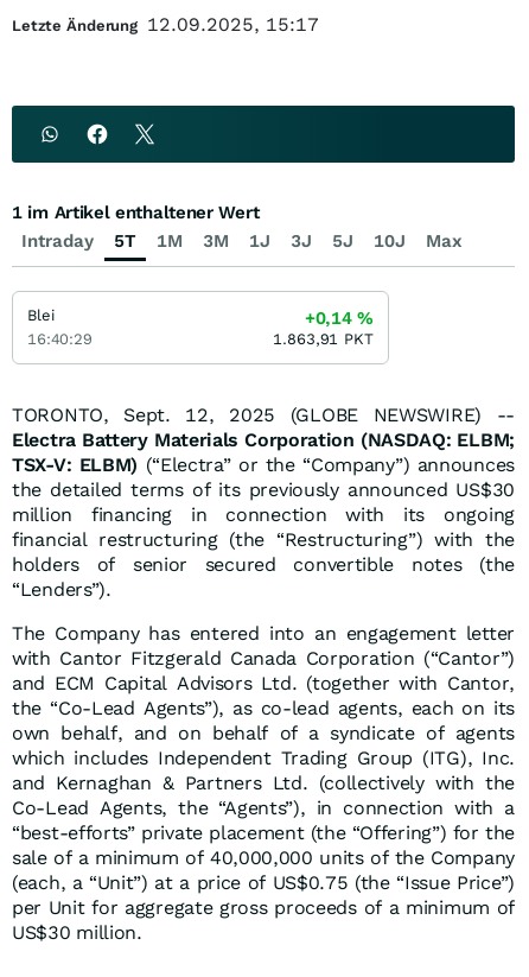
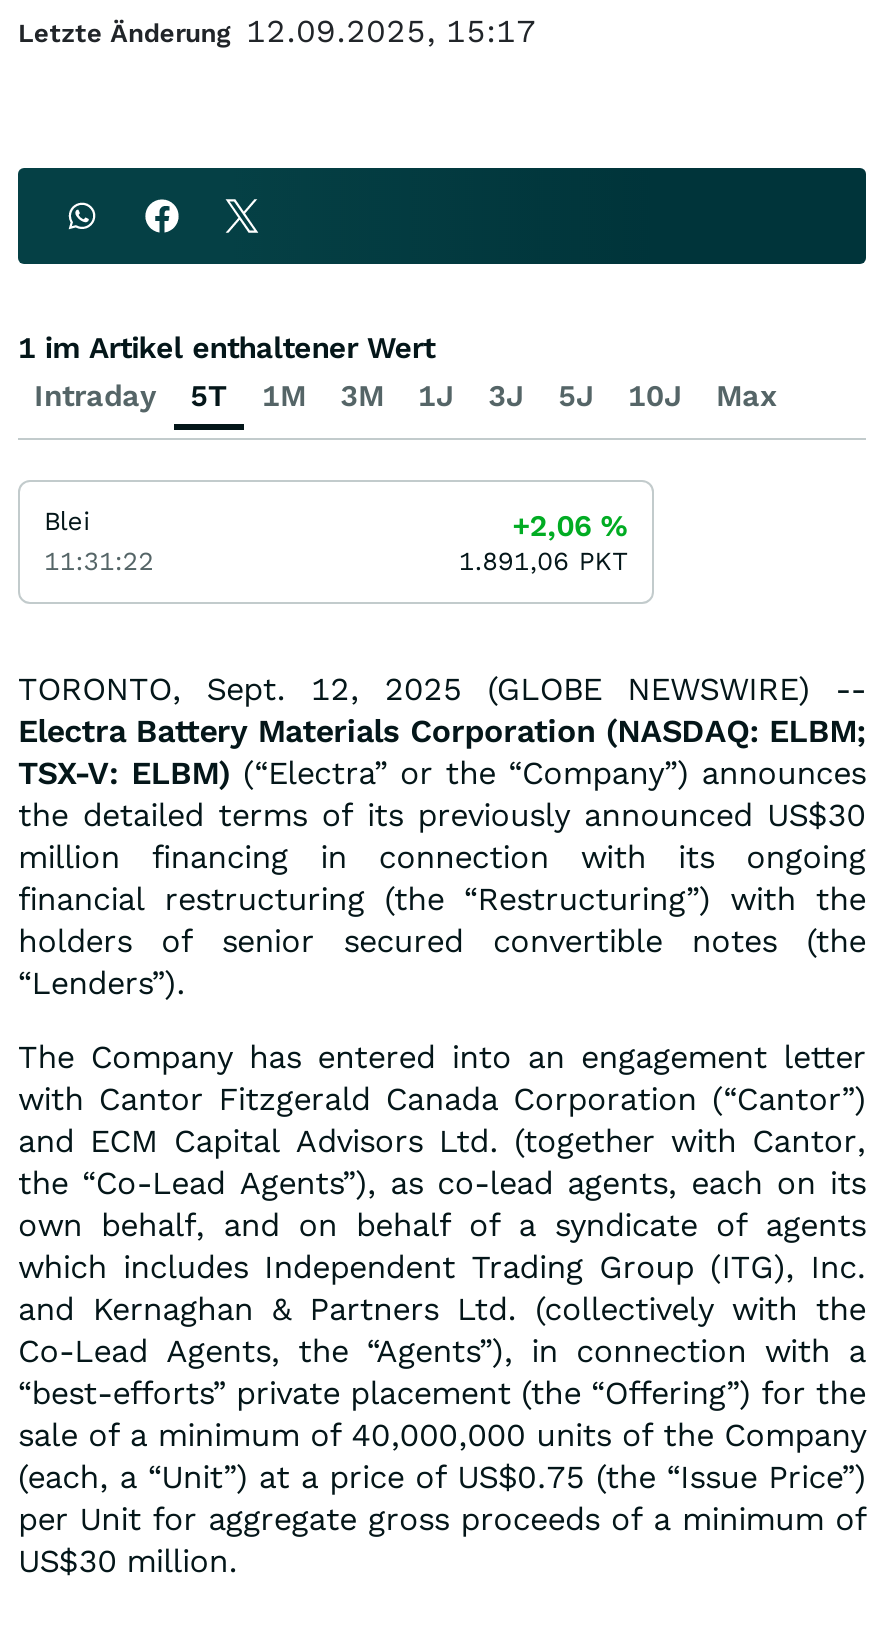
[305,307,374,329] +0,14% -> [512,508,628,544] +2,06%
[27,330,93,348] 16:40:29 -> [44,546,154,576] 11:31:22
[273,330,374,348] 1.863,91 PKT -> [459,546,628,576] 1.891,06 PKT

